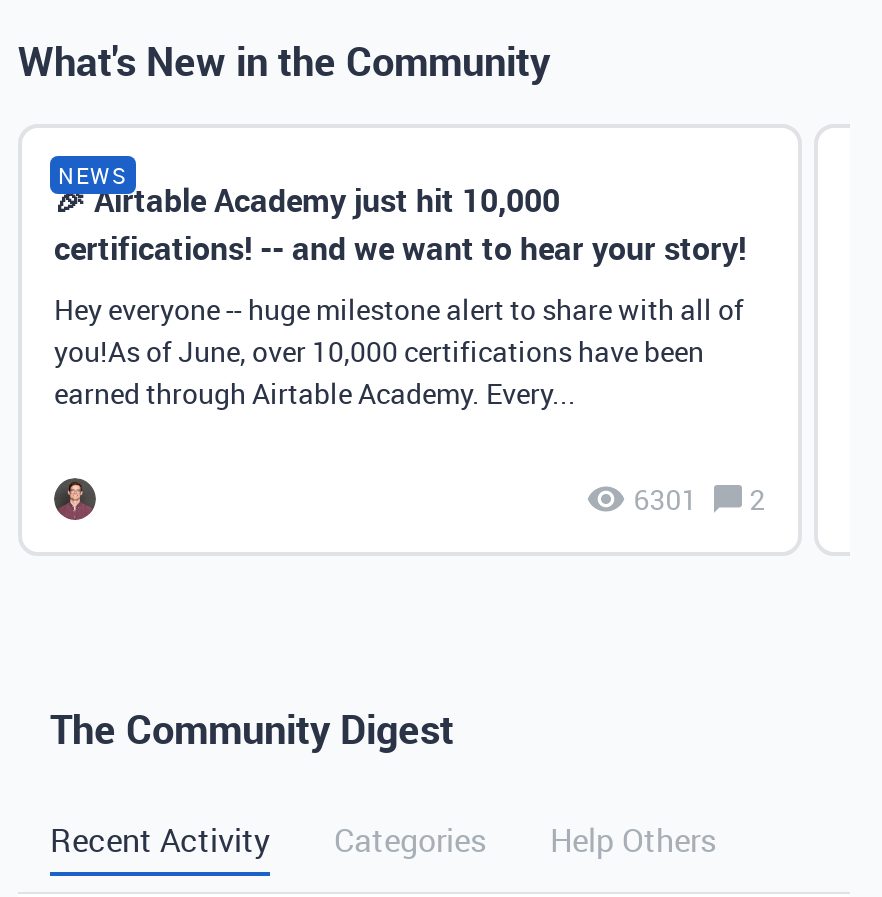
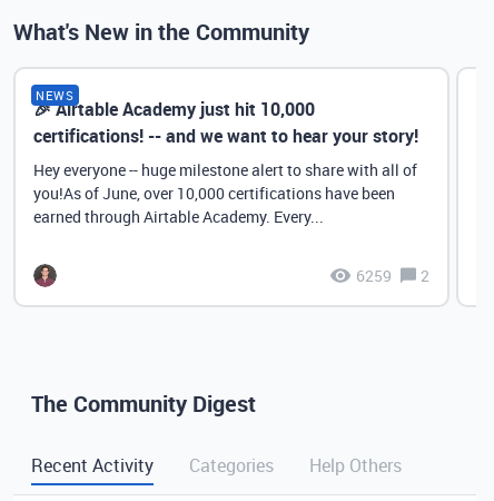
[634,480,766,518] 6301 2 -> [356,265,429,286] 6259 2

